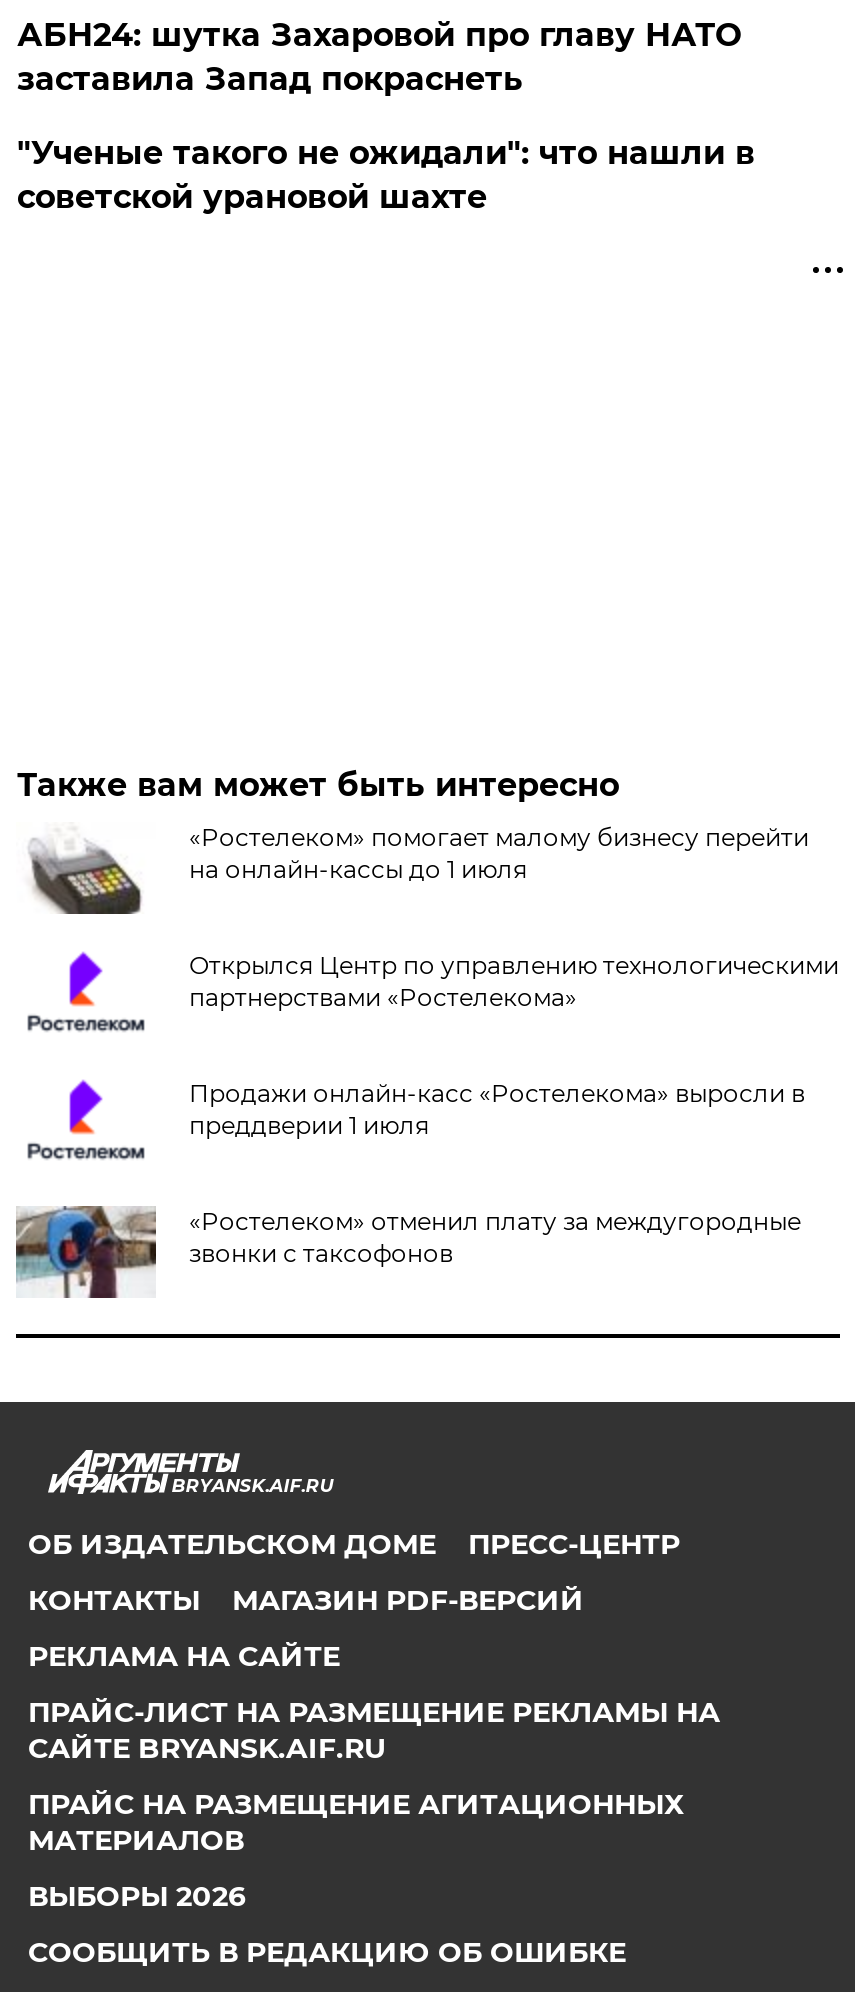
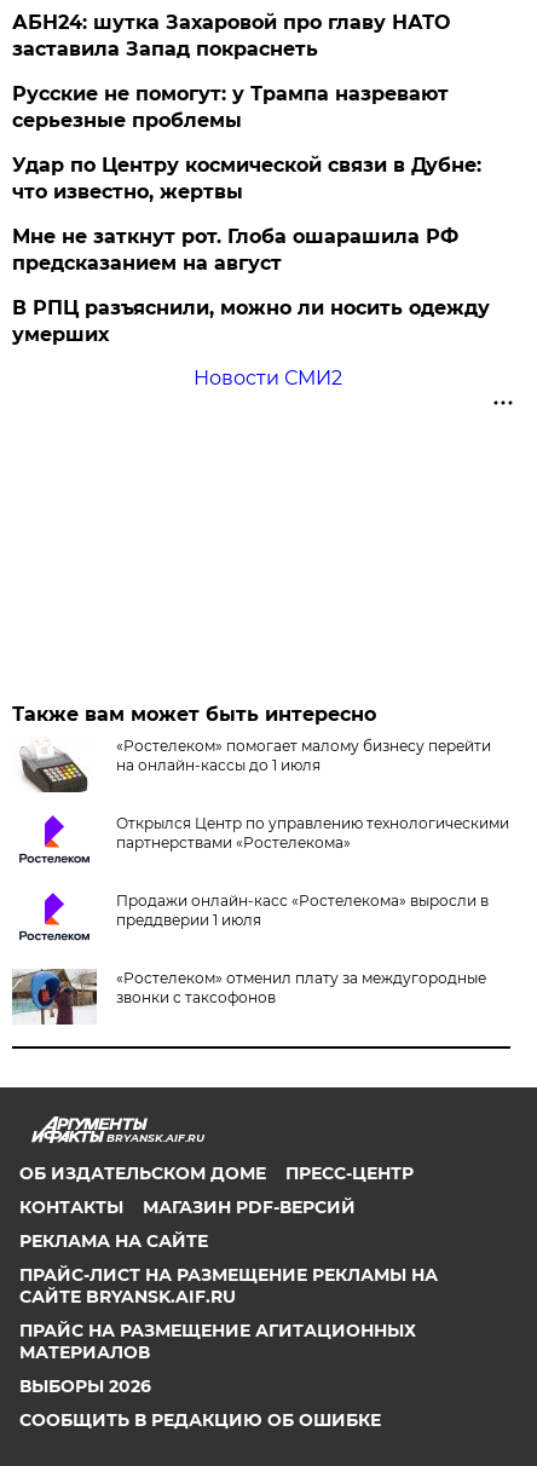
[17,134,755,216] "Ученые такого не ожидали": что нашли в | советской урановой шахте -> [13,82,490,389] Русские не помогут: у Трампа назревают | серьезные проблемы | Удар по Центру космической связи в Дубне: | что известно, жертвы | Мне не заткнут рот. Глоба ошарашила РФ | предсказанием на август | В РПЦ разъяснили, можно ли носить одежду | умерших | Новости СМИ2

